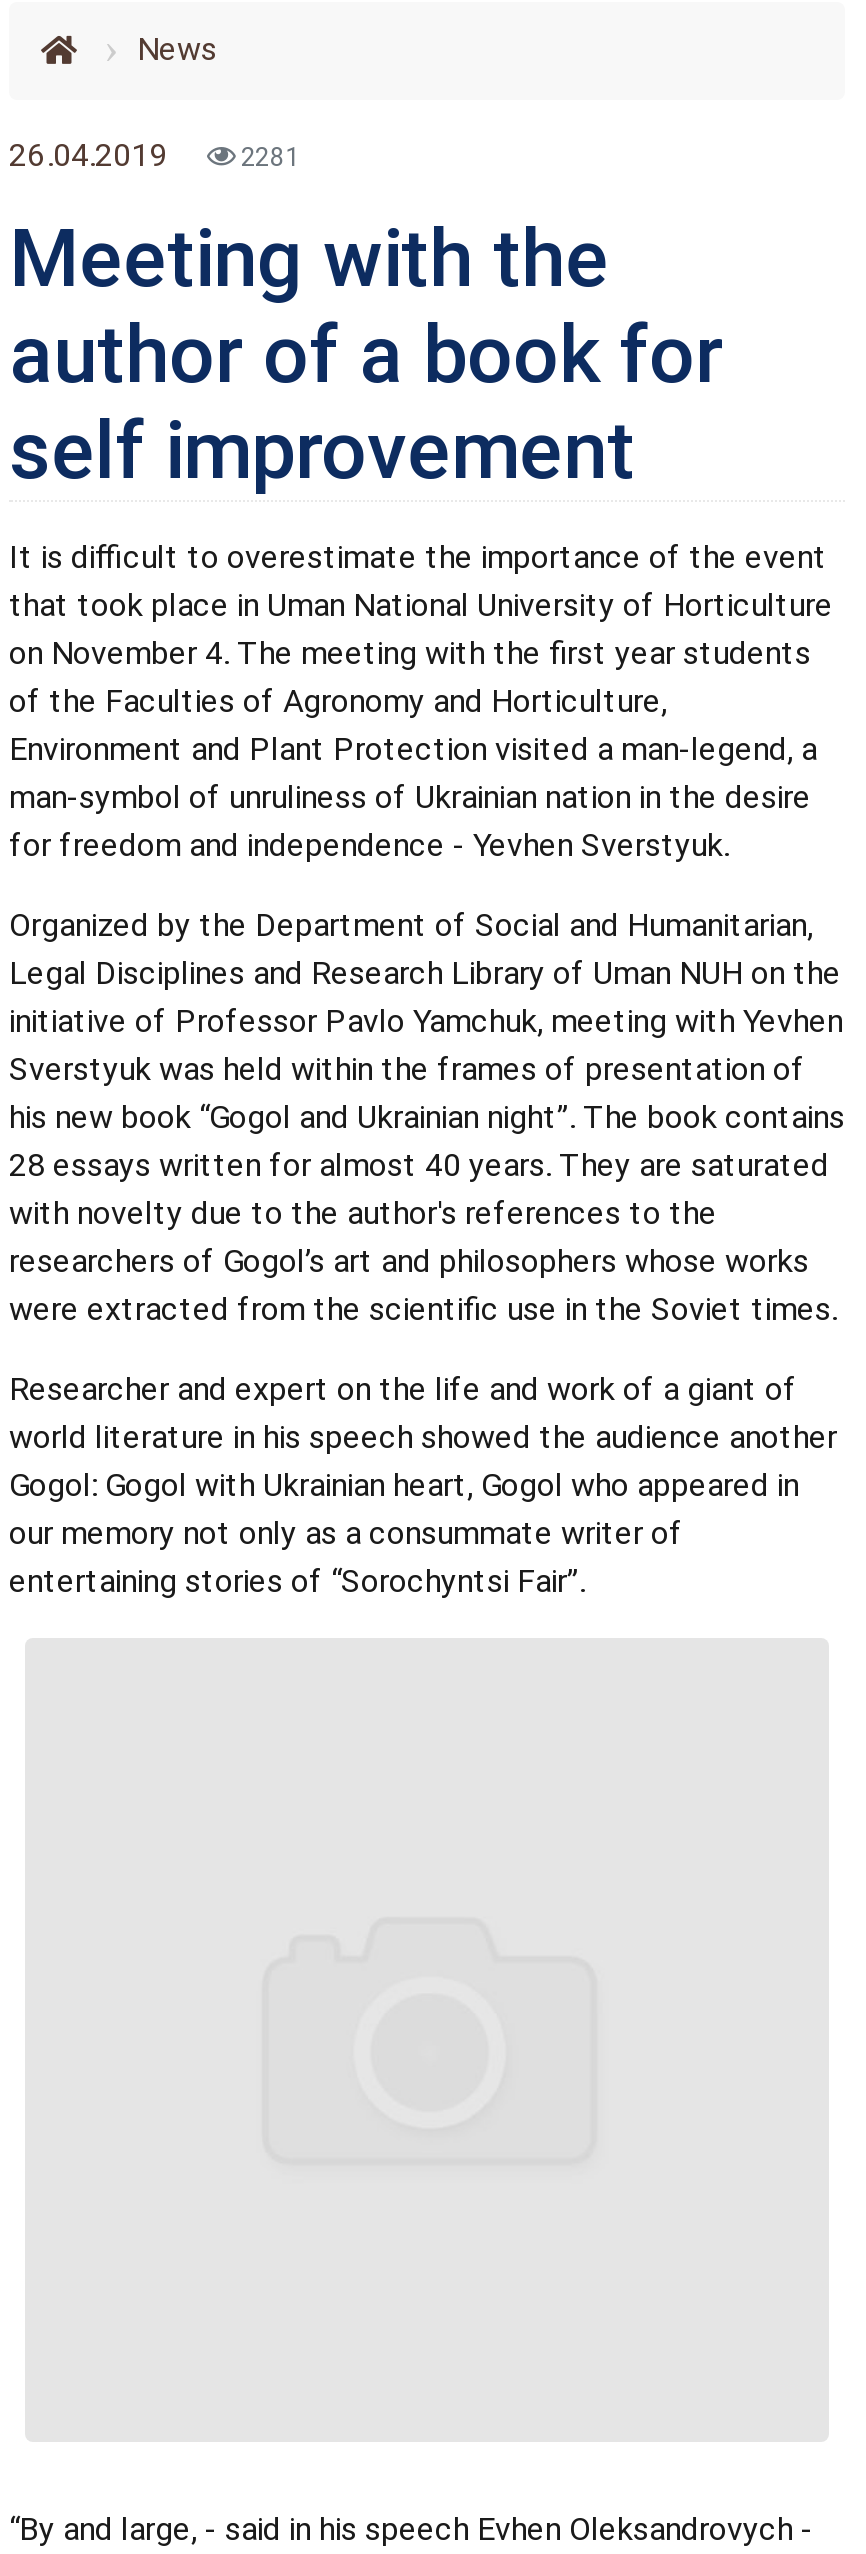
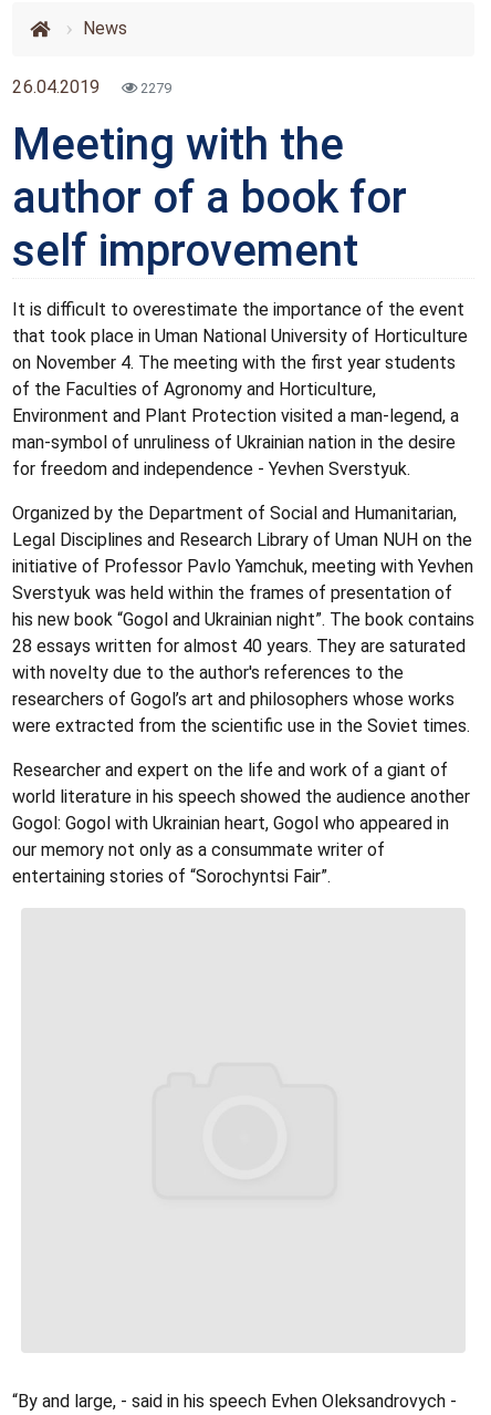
[9,136,299,174] 26.04.2019 2281 -> [12,76,171,97] 26.04.2019 2279

